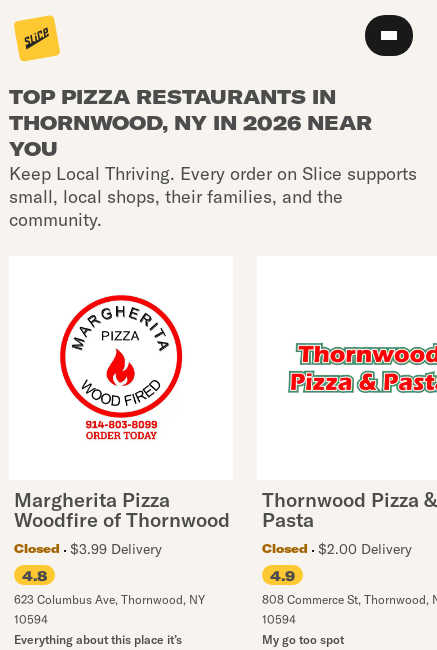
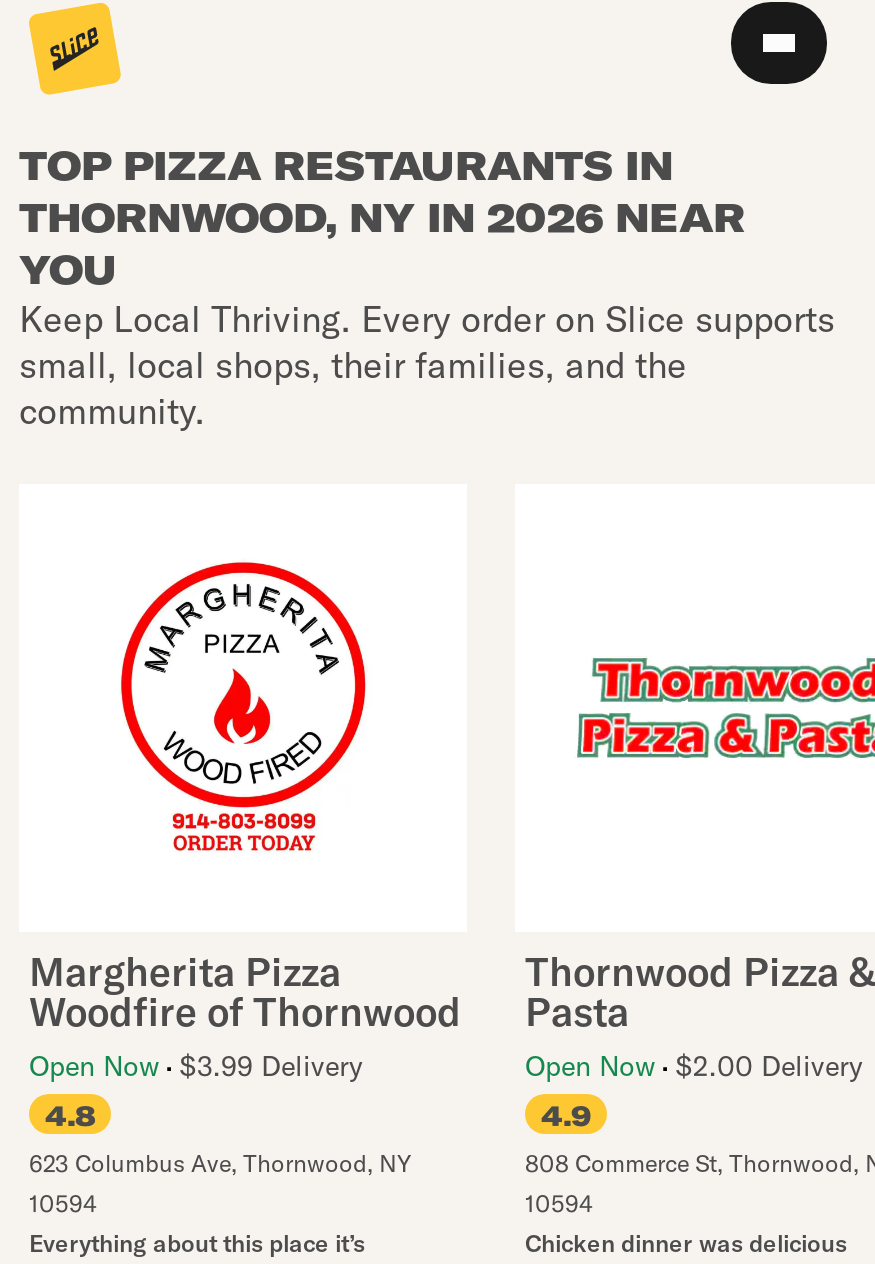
[14,540,162,558] Closed | $3.99 Delivery -> [29,1048,363,1084] Open Now $3.99 Delivery
[262,540,412,558] Closed | $2.00 Delivery -> [525,1048,863,1084] Open Now $2.00 Delivery
[262,632,344,647] My go too spot -> [525,1228,847,1258] Chicken dinner was delicious

